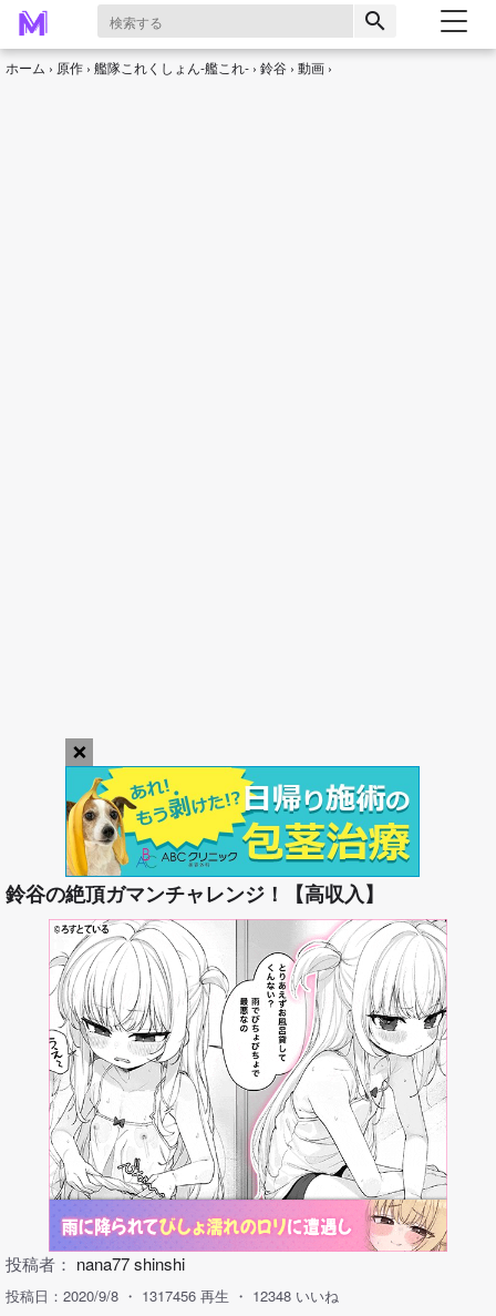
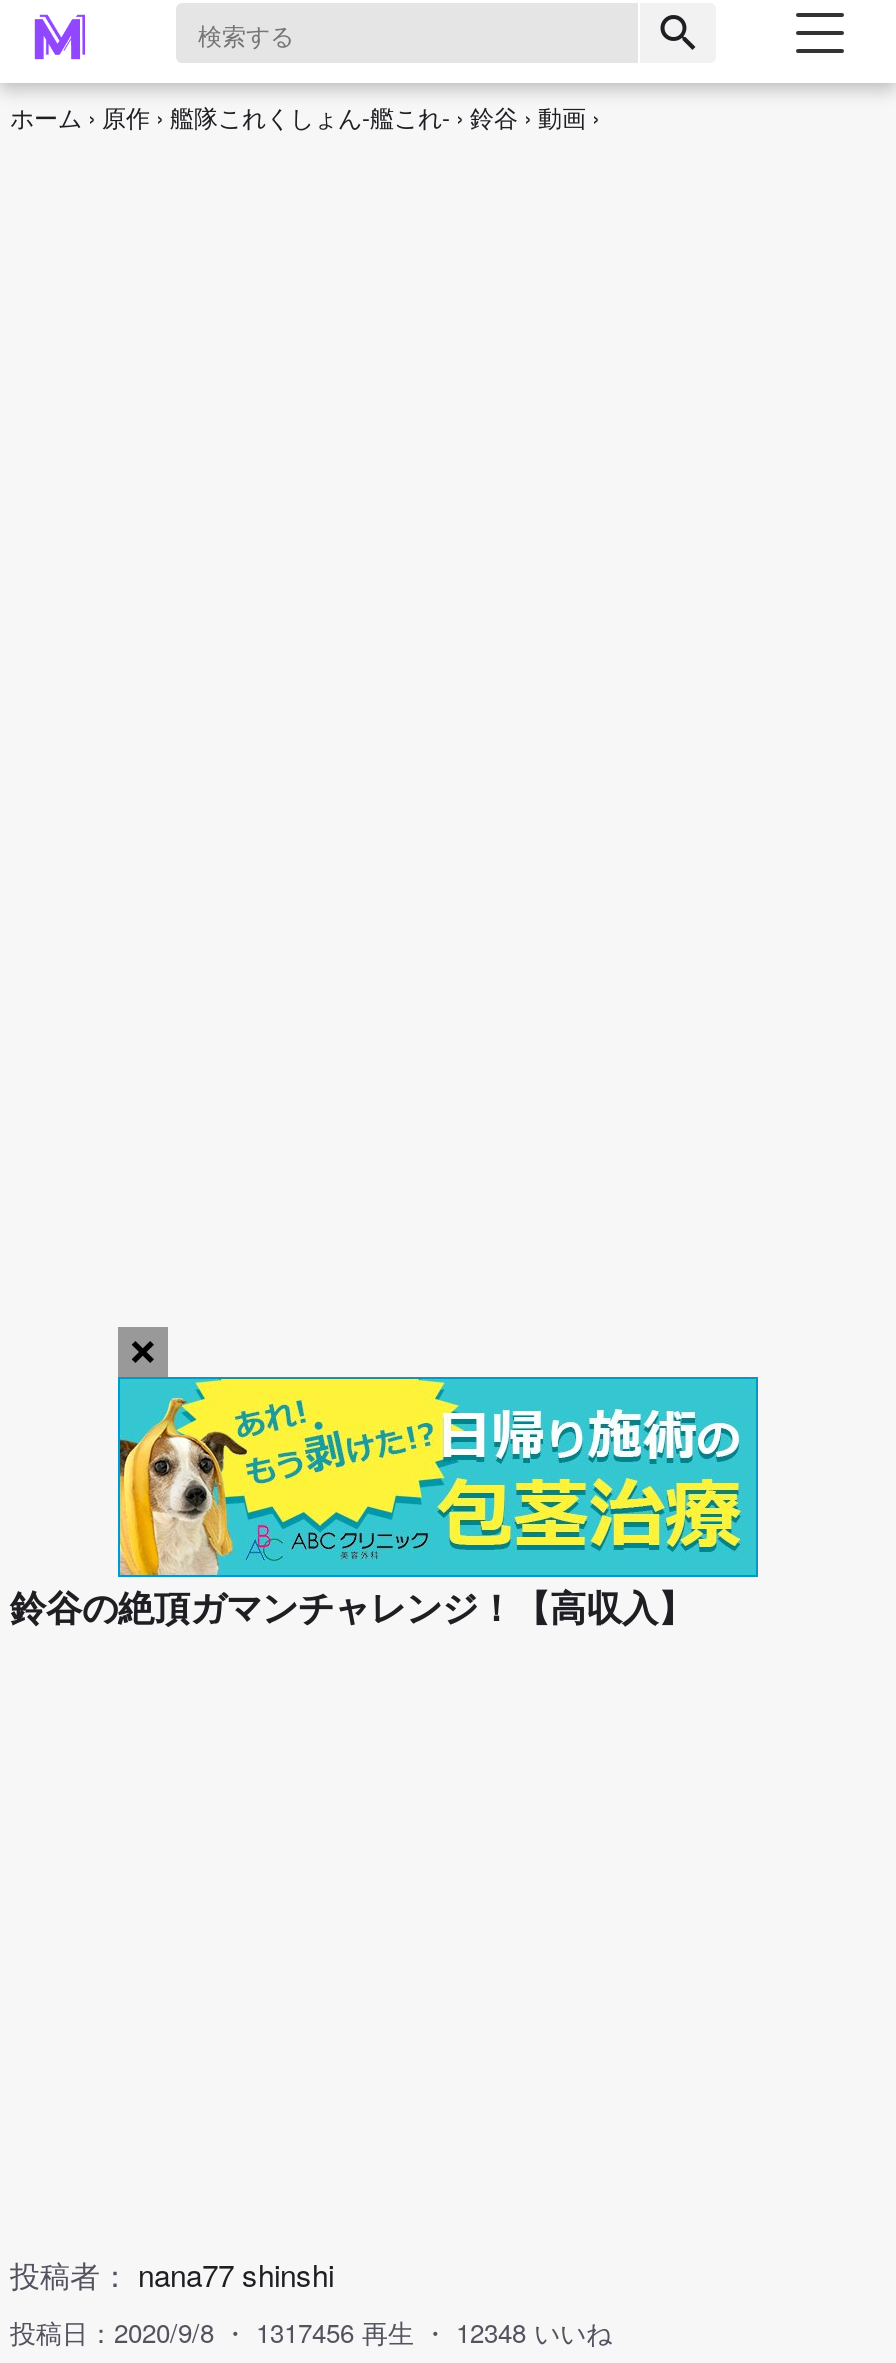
[48,918,448,1253] [image] -> none

